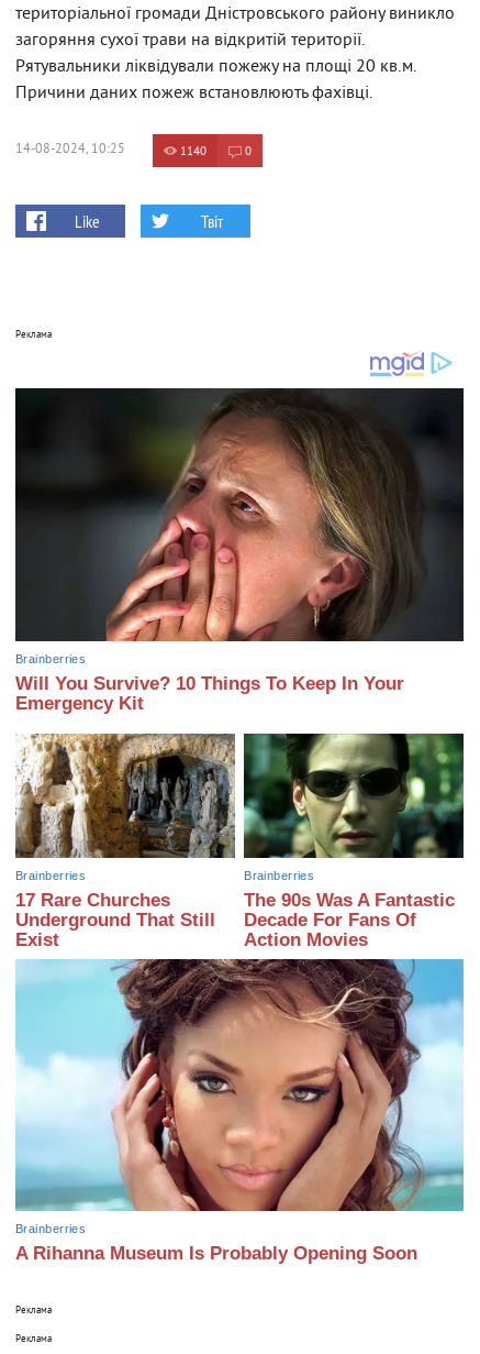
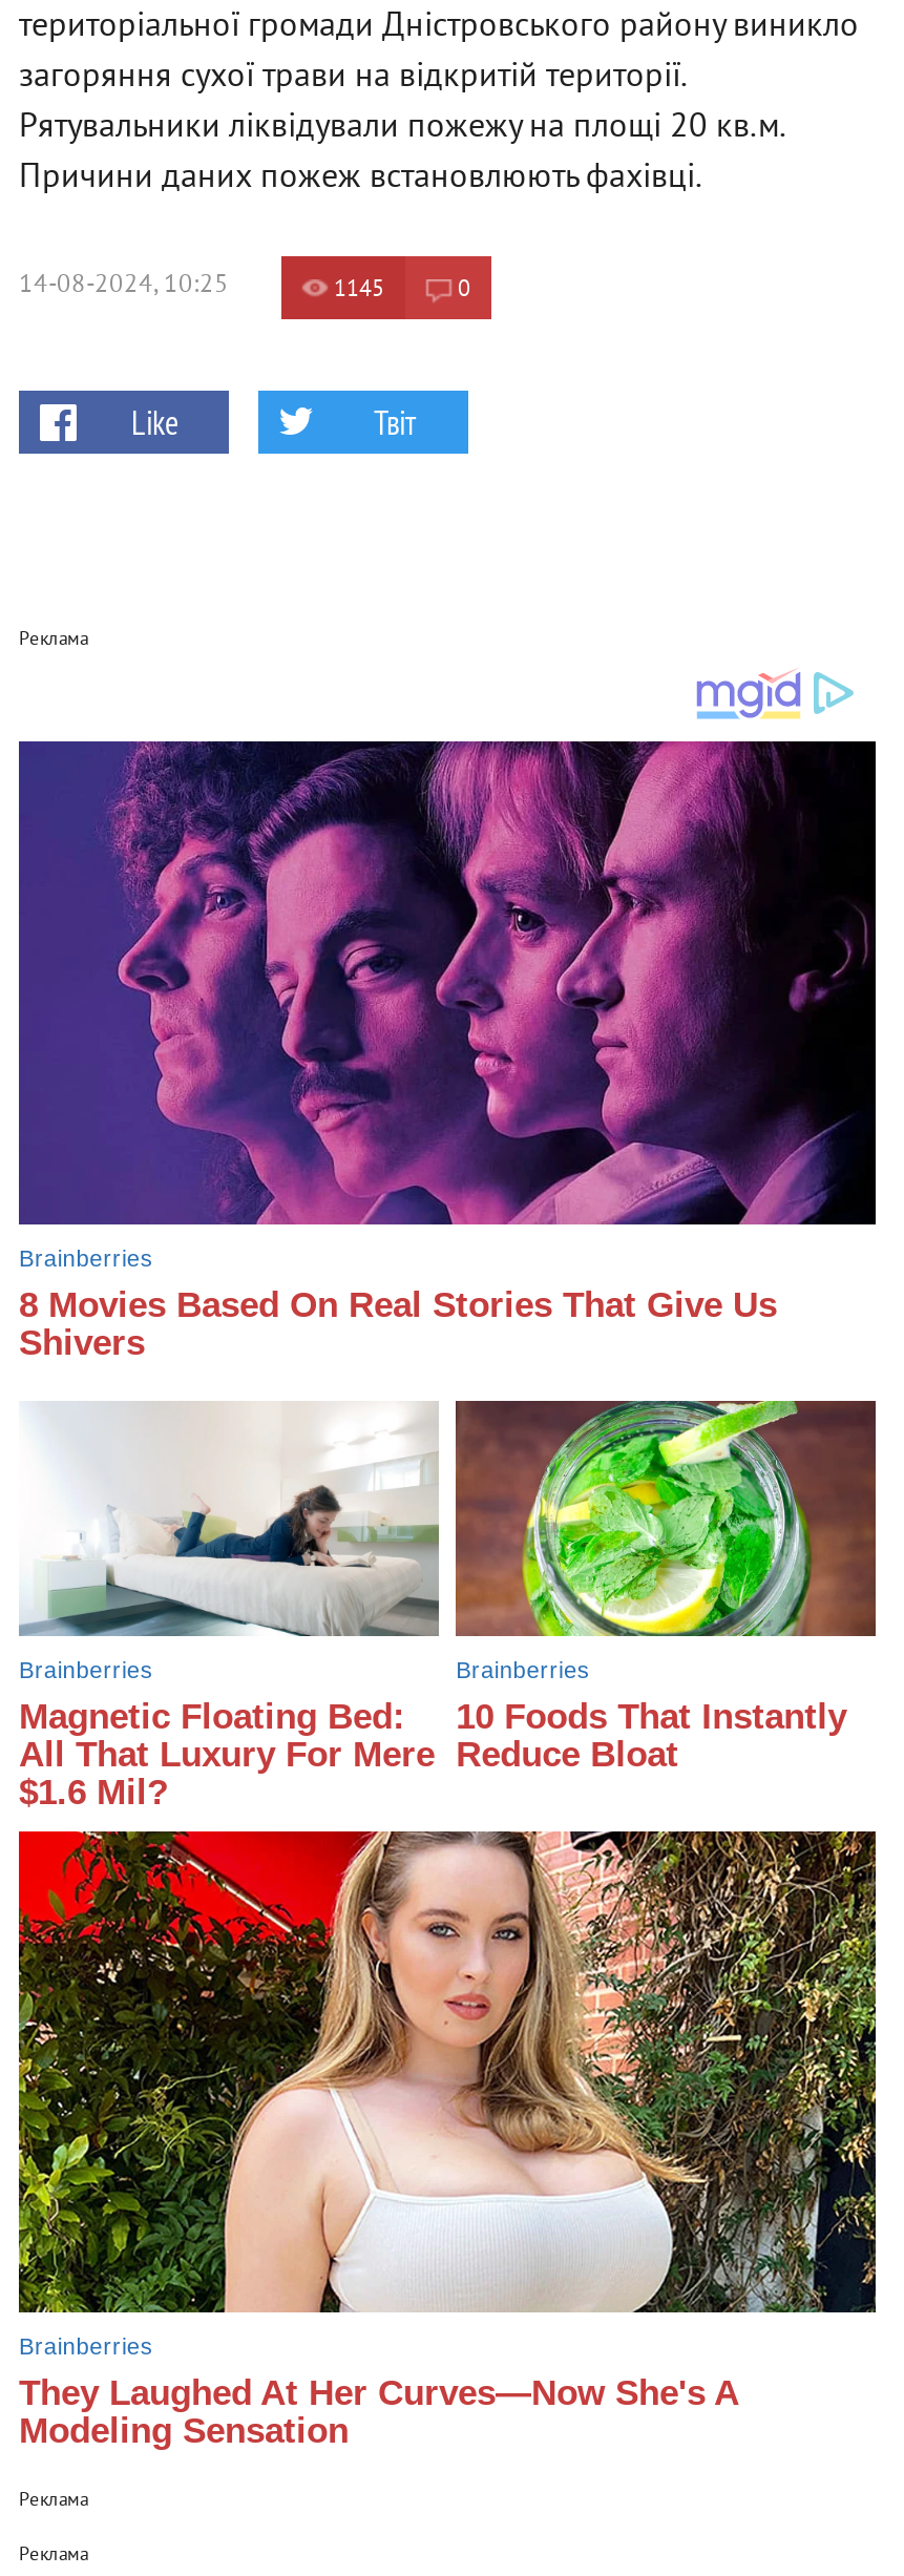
[180,144,206,159] 1140 -> [334,275,384,305] 1145
[14,387,462,714] [image] | Will You Survive? 10 Things To Keep In Your | Emergency Kit -> [17,739,871,1362] [image] | 8 Movies Based On Real Stories That Give Us | Shivers
[14,733,235,950] [image] | 17 Rare Churches | Underground That Still | Exist -> [19,1401,439,1813] [image] | Magnetic Floating Bed: | All That Luxury For Mere | $1.6 Mil?
[243,733,465,950] [image] | The 90s Was A Fantastic | Decade For Fans Of | Action Movies -> [454,1399,878,1776] [image] | 10 Foods That Instantly | Reduce Bloat
[14,958,465,1264] [image] | A Rihanna Museum Is Probably Opening Soon -> [17,1829,878,2451] [image] | They Laughed At Her Curves—Now She's A | Modeling Sensation

